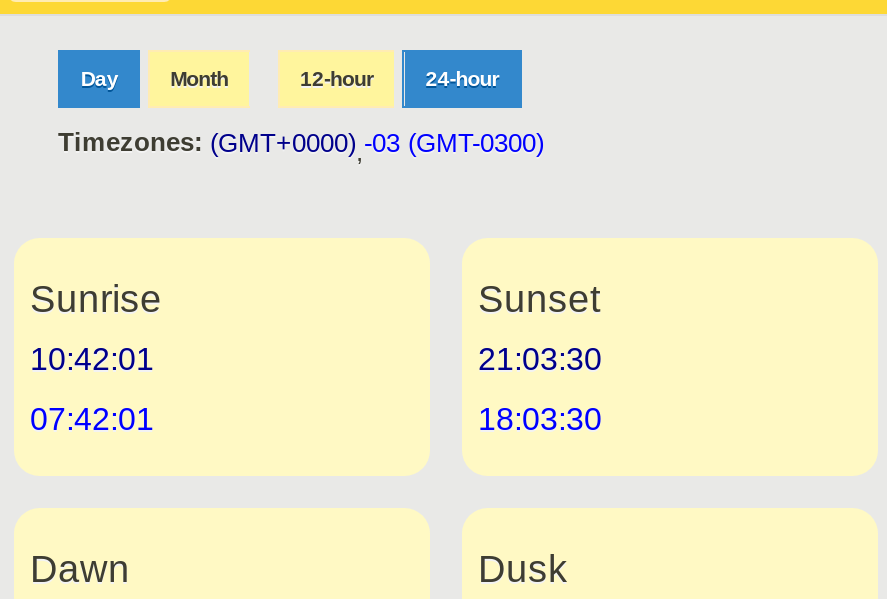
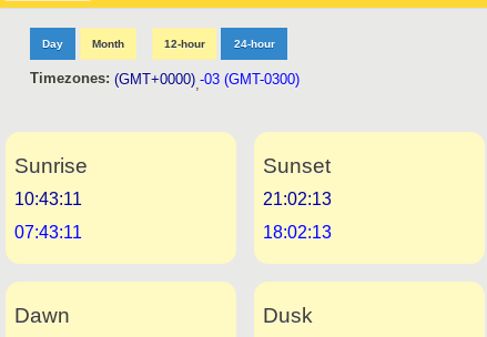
[30,342,154,376] 10:42:01 -> [14,190,82,208] 10:43:11
[478,342,602,376] 21:03:30 -> [263,190,332,208] 21:02:13
[30,402,154,436] 07:42:01 -> [14,223,82,242] 07:43:11
[478,402,602,436] 18:03:30 -> [263,223,332,242] 18:02:13

